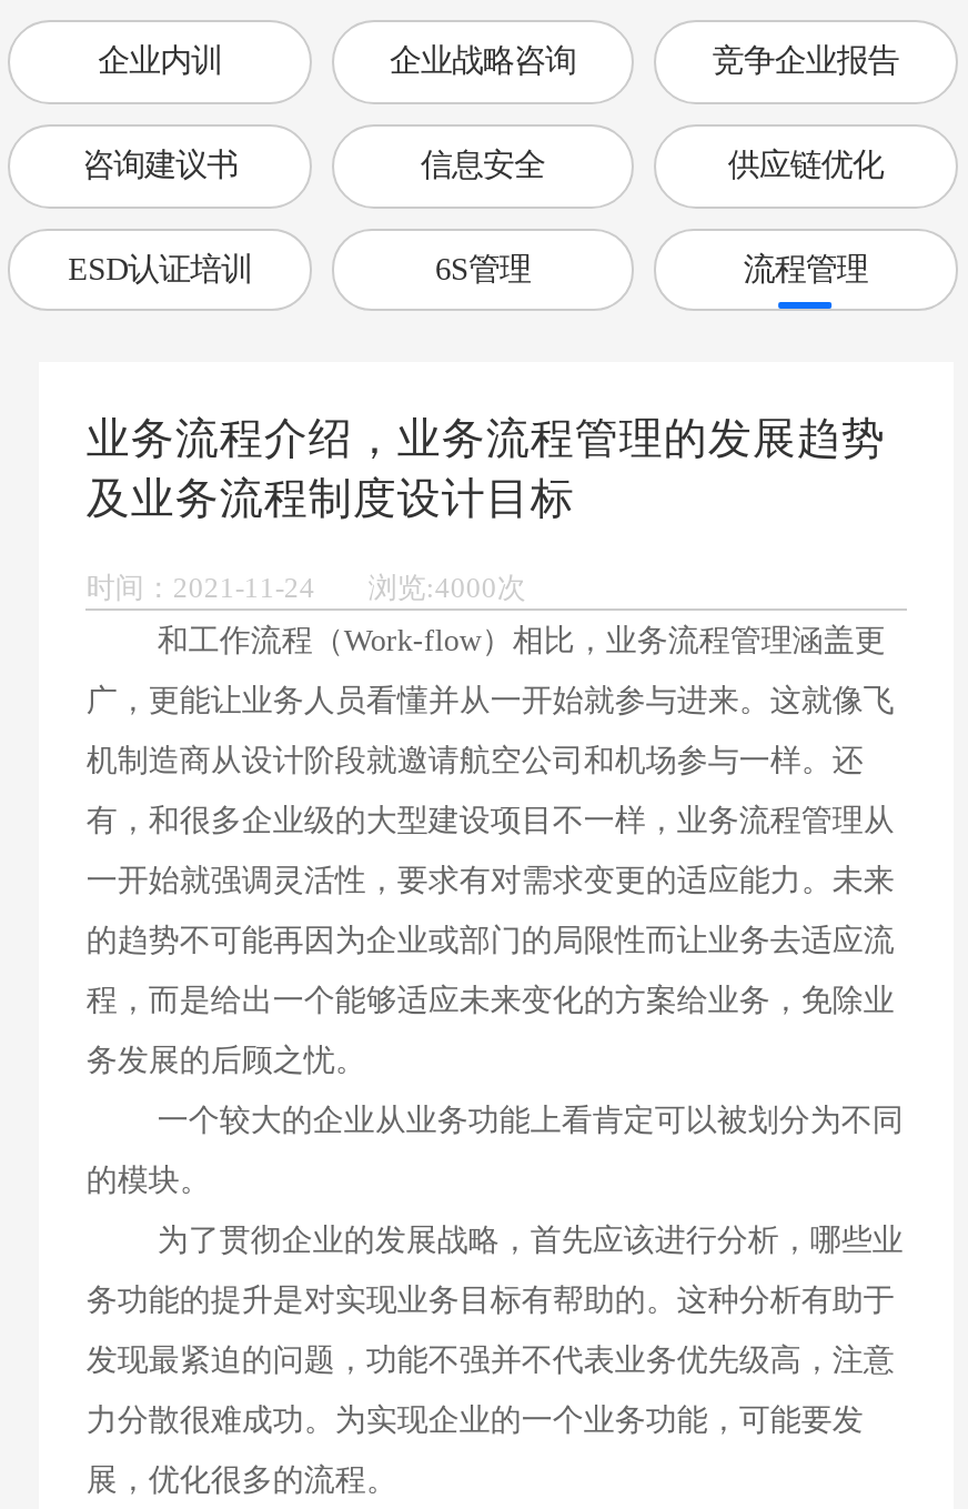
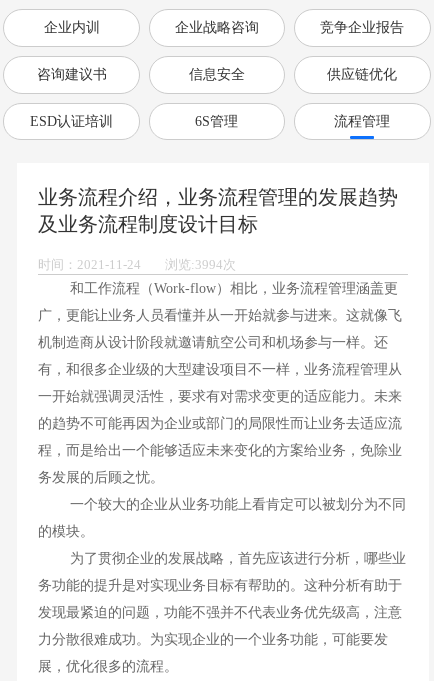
[86,571,526,604] 时间：2021-11-24 浏览:4000次 -> [38,257,236,272] 时间：2021-11-24 浏览:3994次

